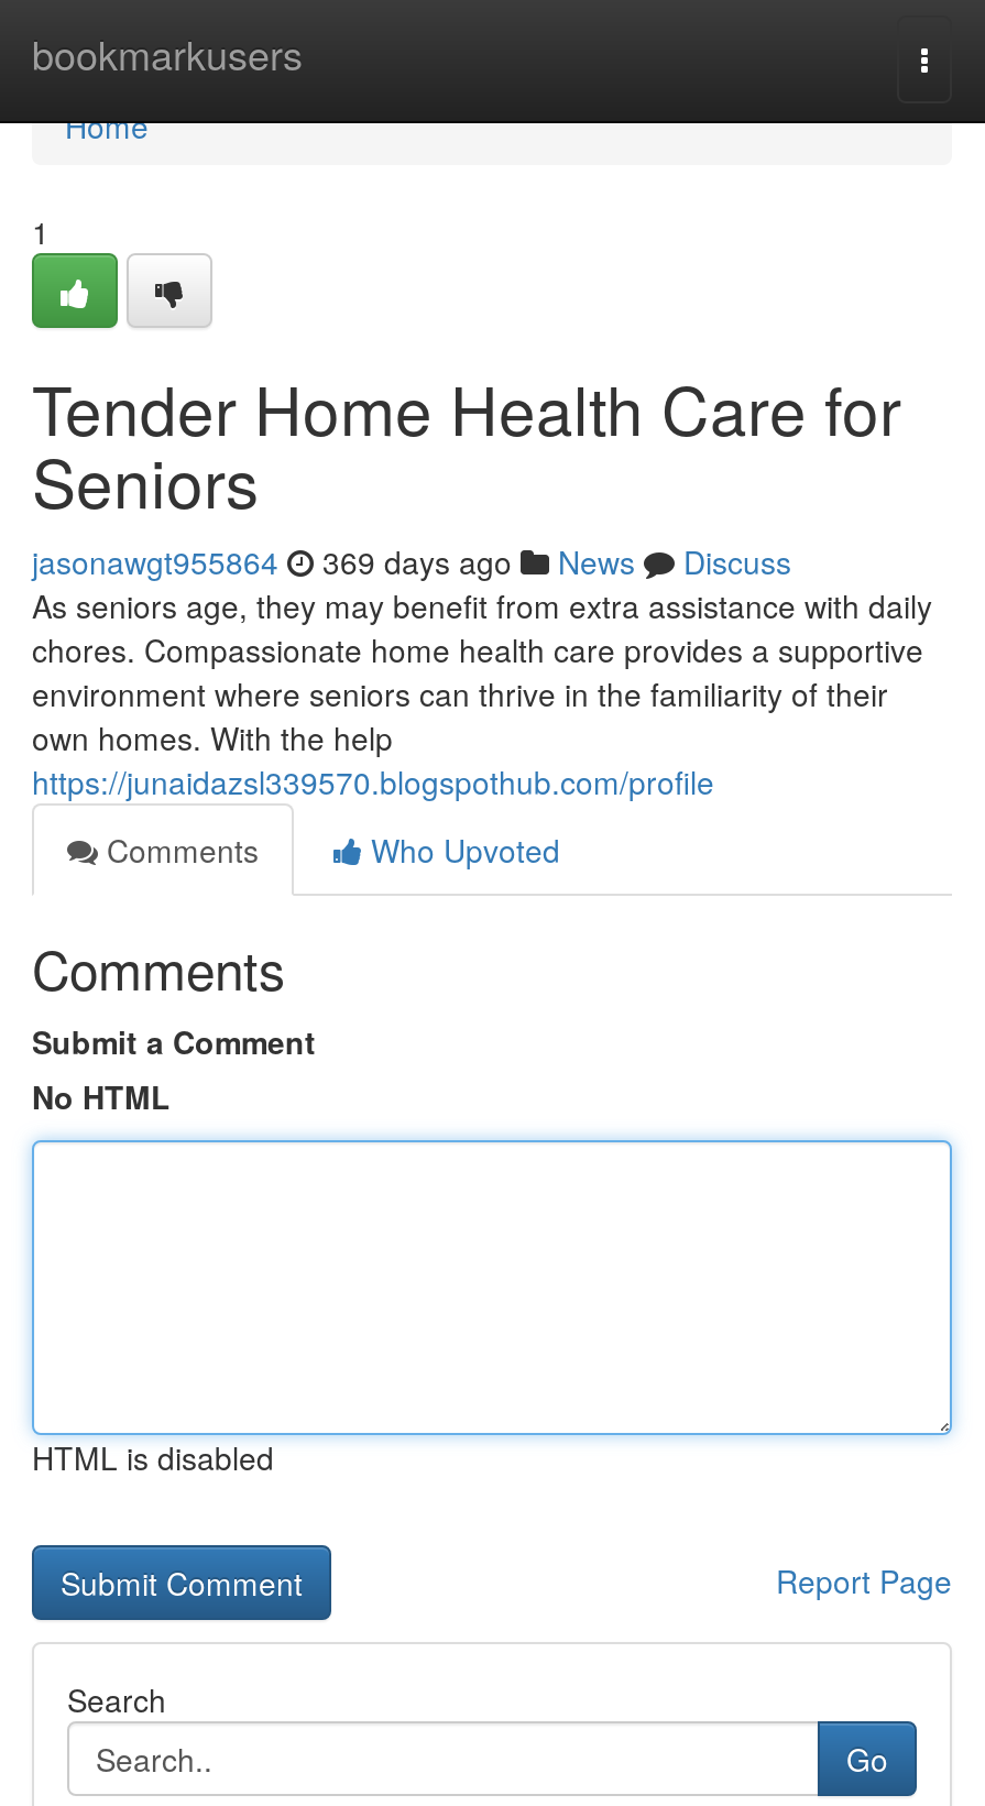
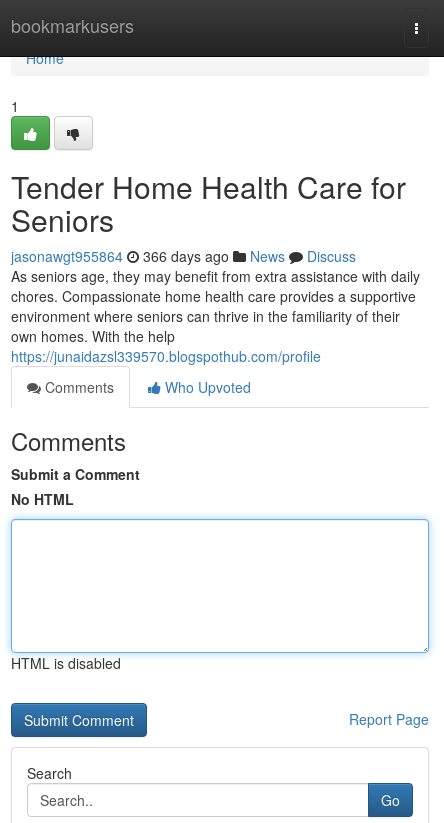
[32,539,791,583] jasonawgt955864 369 days ago News Discuss -> [11,246,356,266] jasonawgt955864 366 days ago News Discuss

